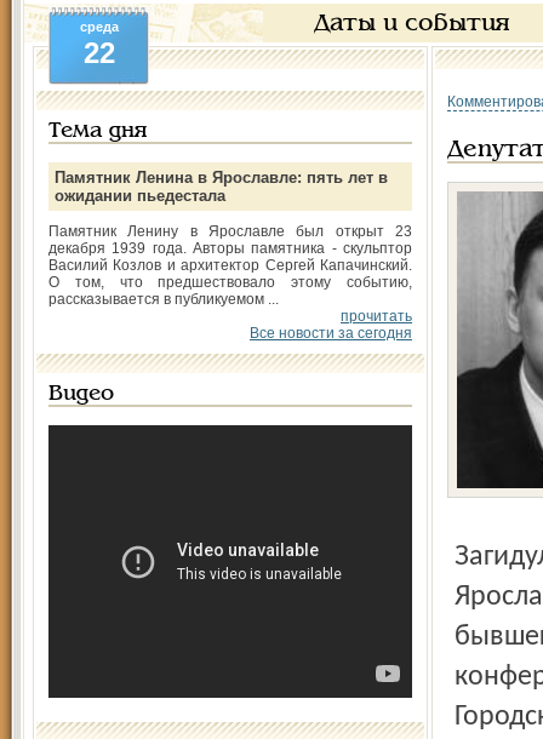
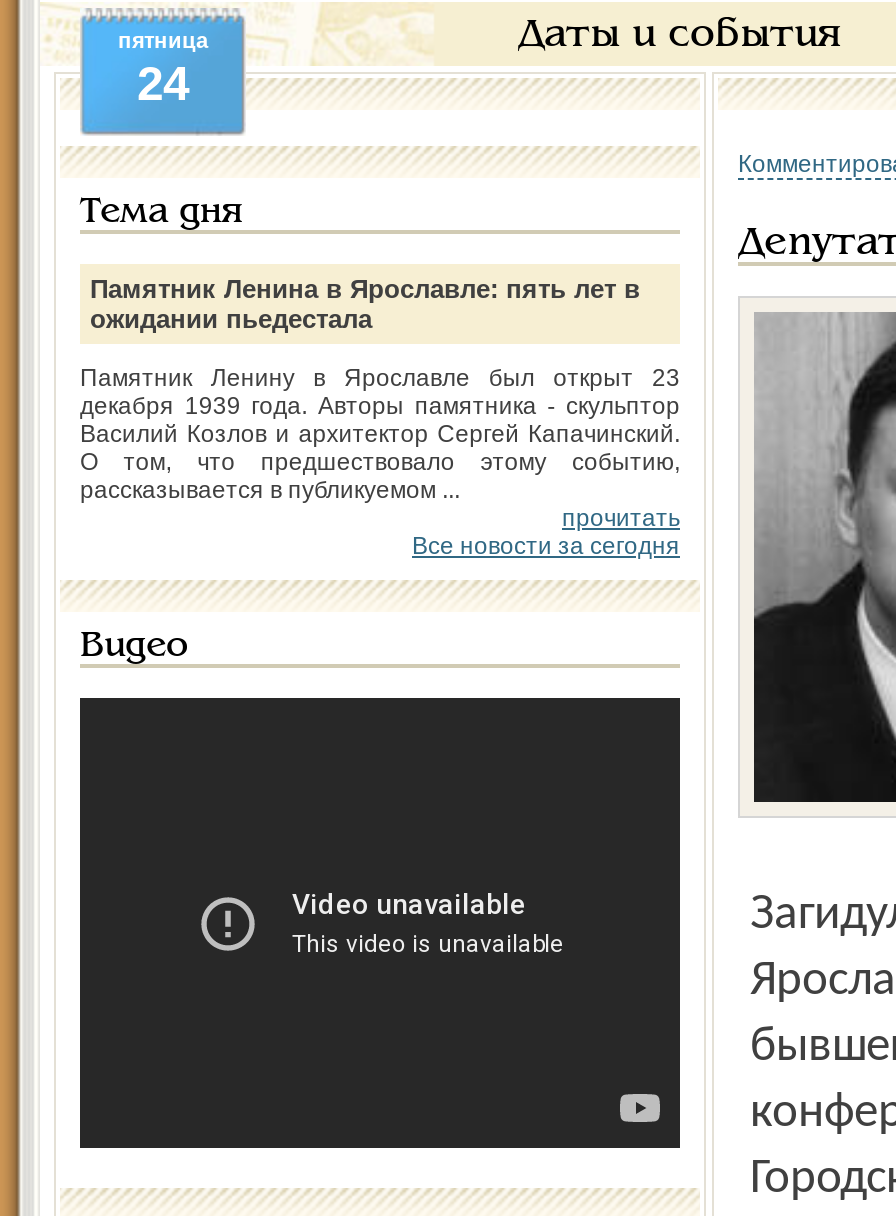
[79,19,118,69] среда | 22 -> [118,28,208,110] пятница | 24

